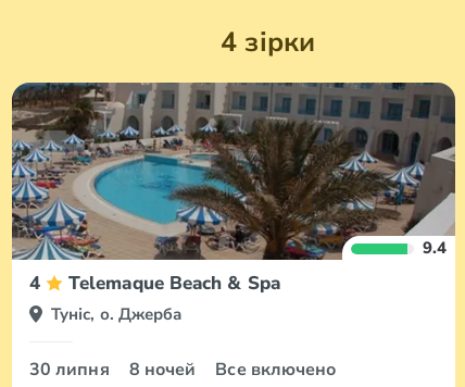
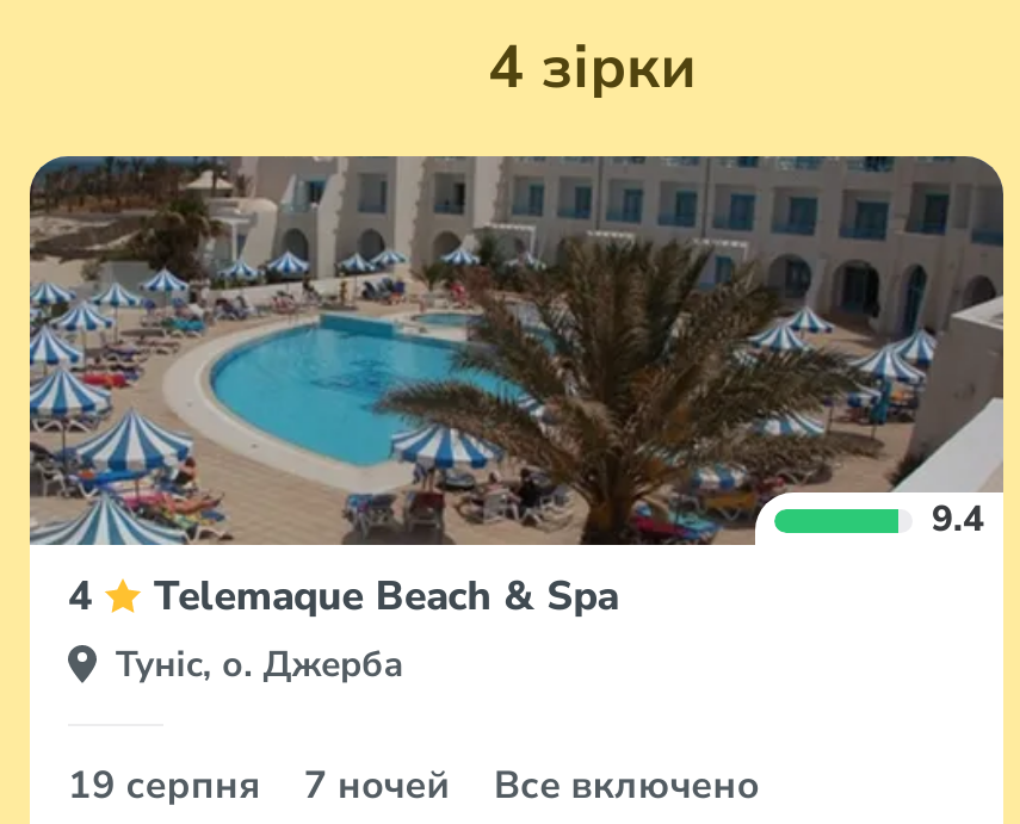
[29,358,200,382] 30 липня | 8 ночей -> [68,760,460,812] 19 серпня | 7 ночей

